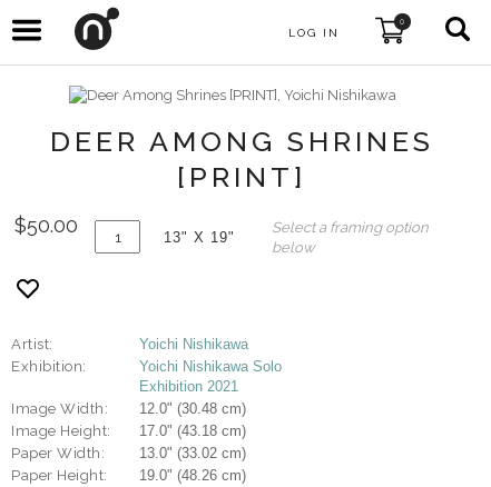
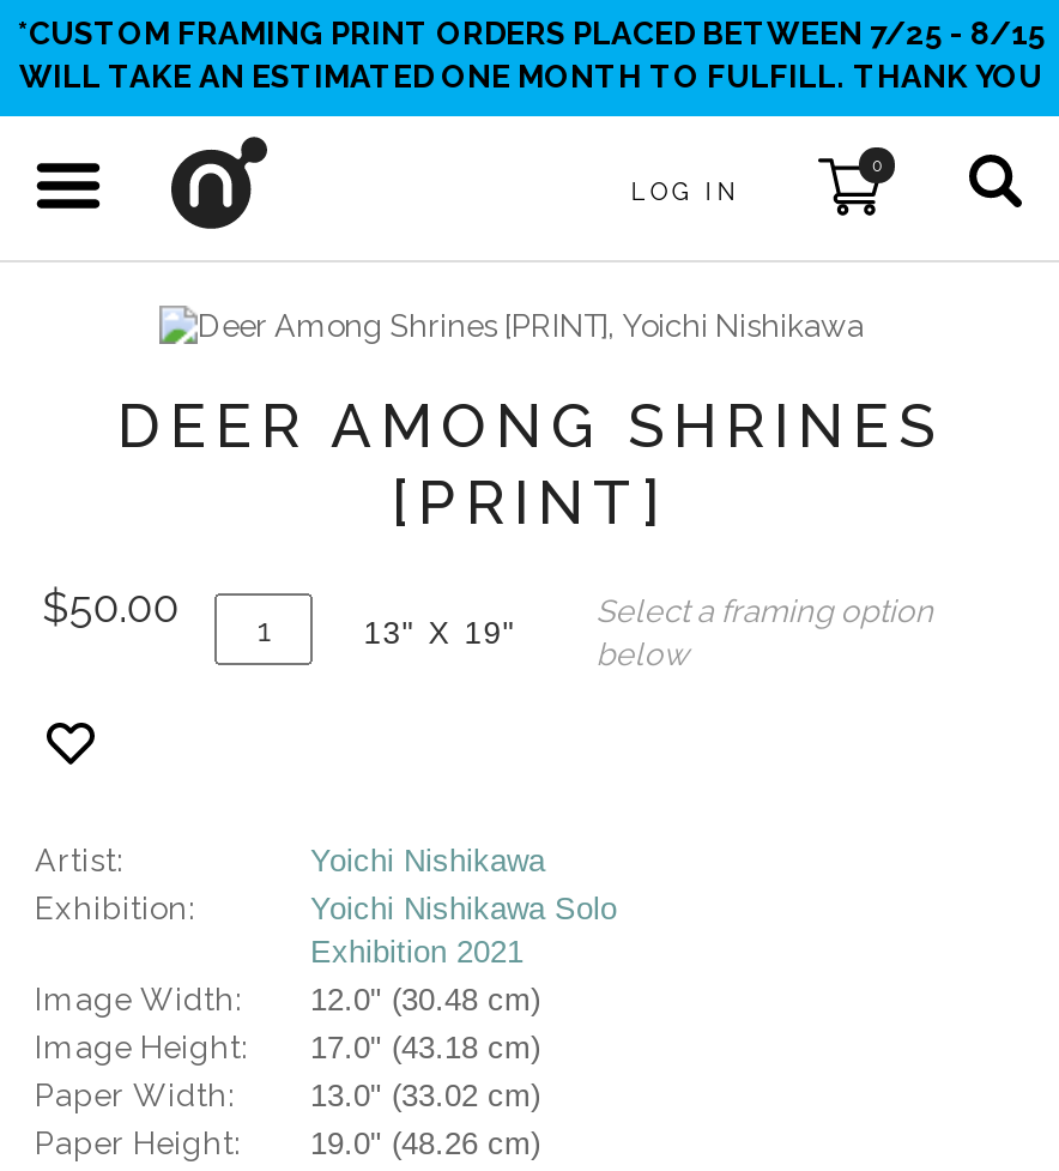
none -> [17,17,1045,96] *CUSTOM FRAMING PRINT ORDERS PLACED BETWEEN 7/25 - 8/15 | WILL TAKE AN ESTIMATED ONE MONTH TO FULFILL. THANK YOU

